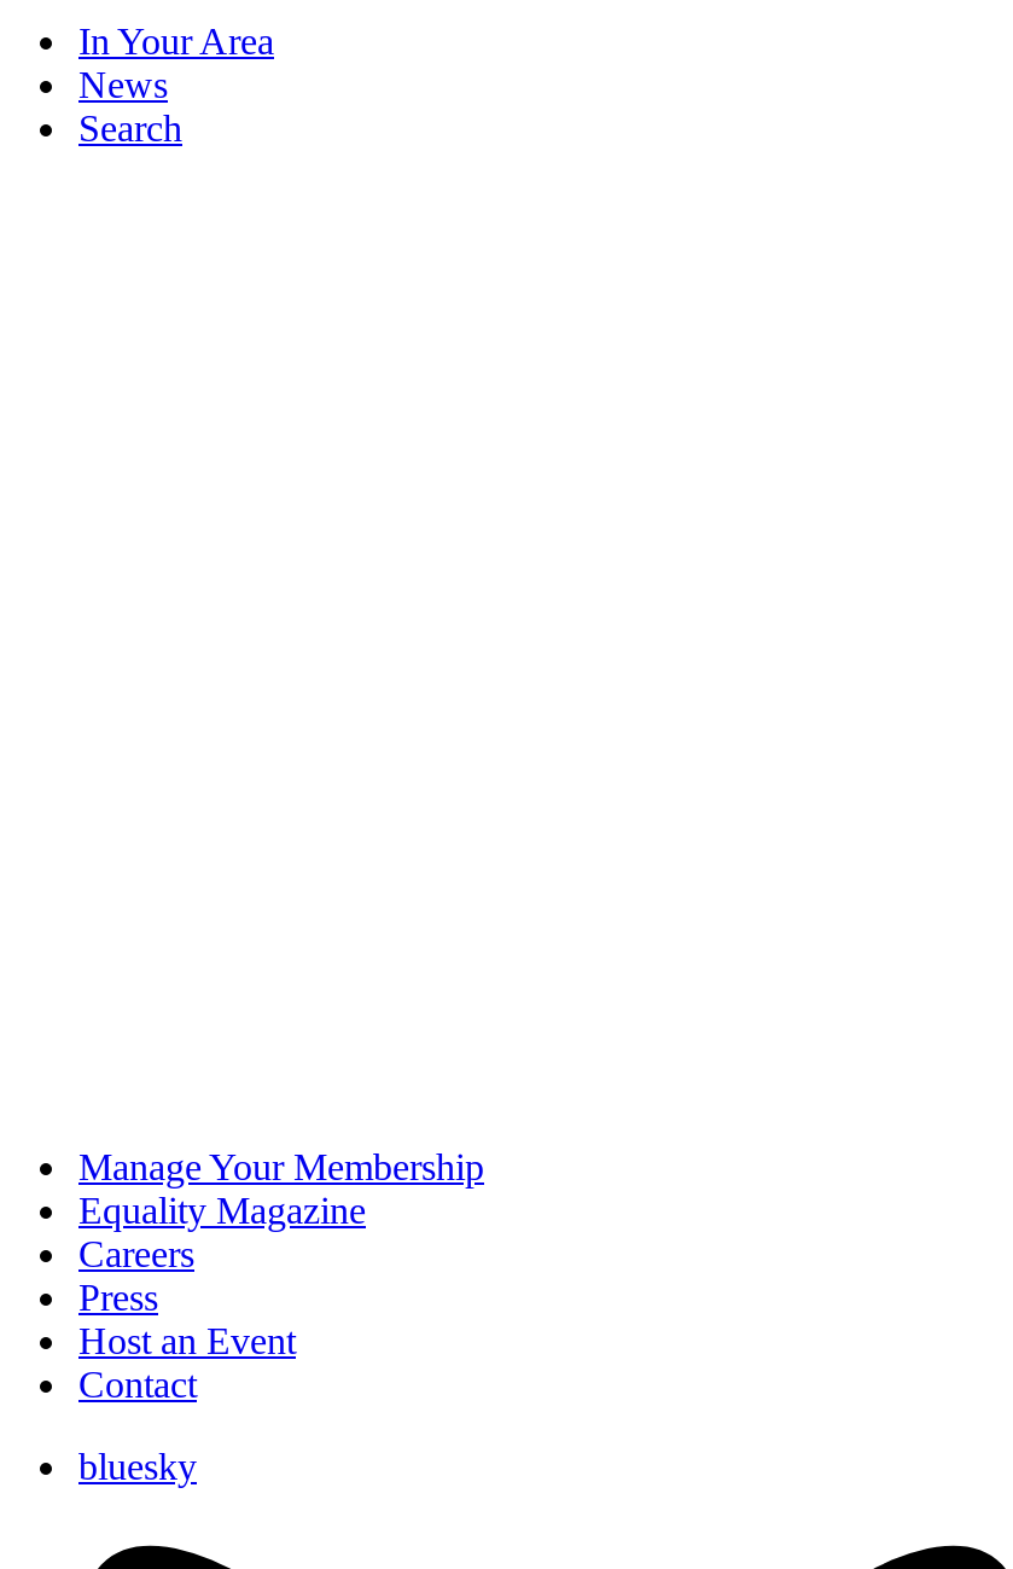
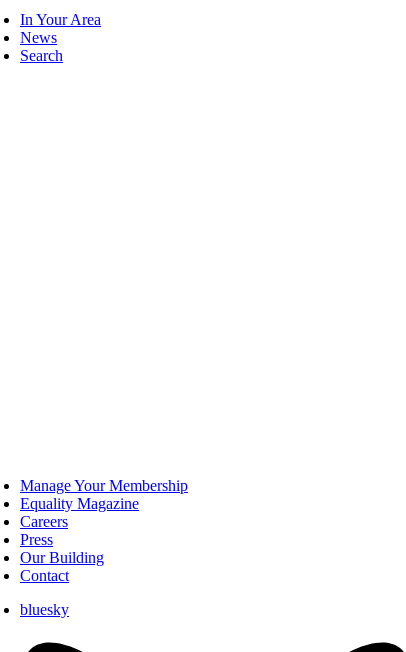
[78,1321,296,1362] Host an Event -> [20,549,104,566] Our Building

